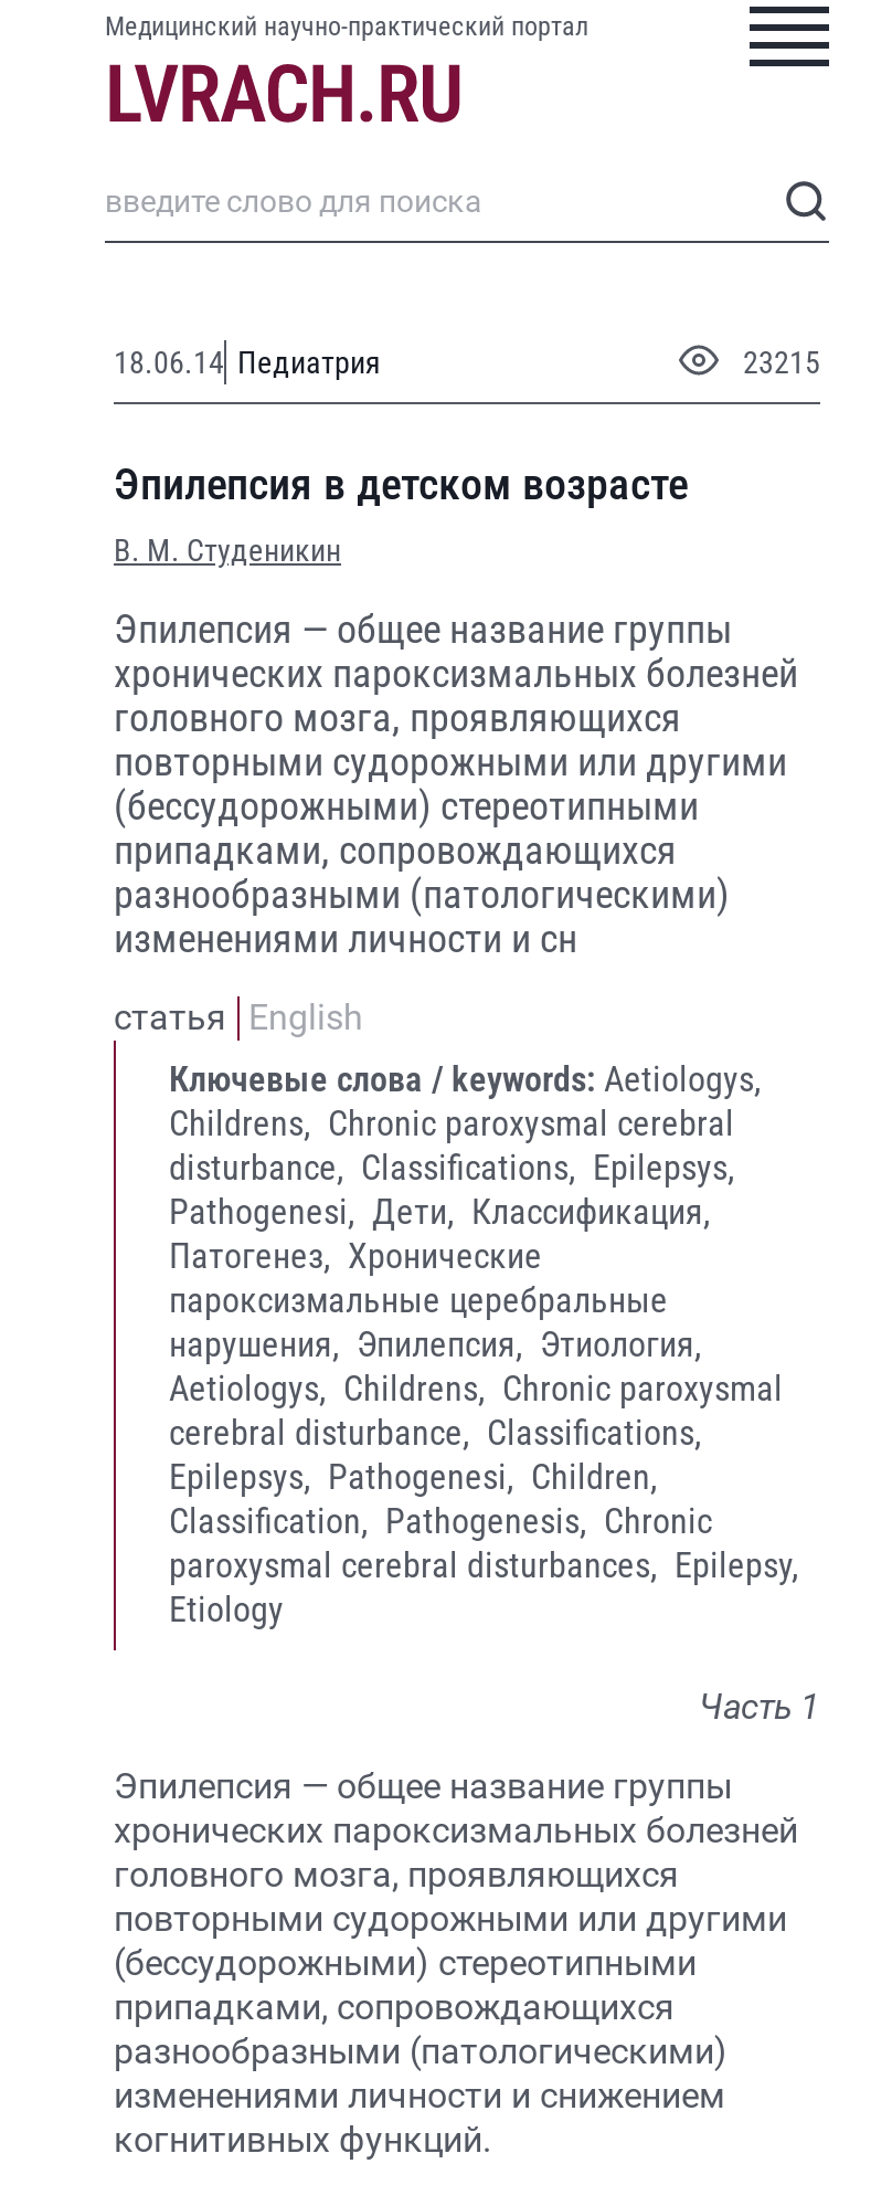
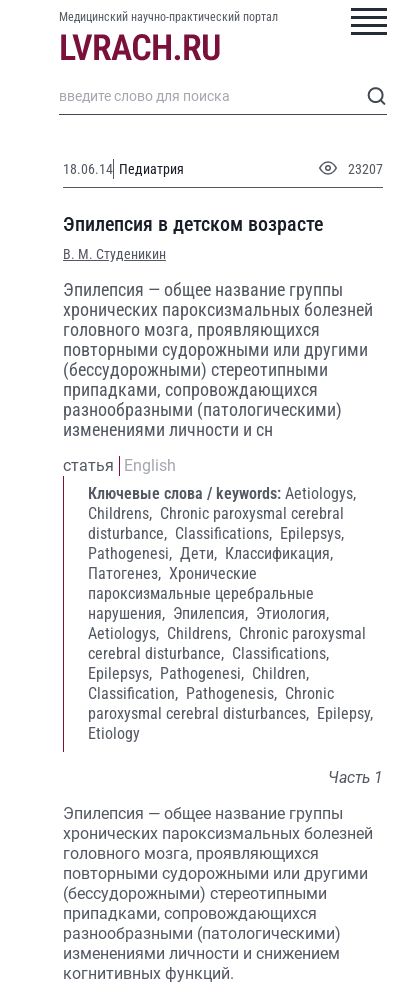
[736,345,820,380] 23215 -> [345,161,383,177] 23207

